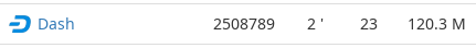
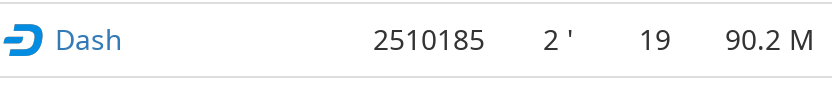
[213,14,275,34] 2508789 -> [373,21,485,59] 2510185
[360,14,378,34] 23 -> [639,21,671,59] 19
[408,14,466,34] 120.3 M -> [725,21,815,59] 90.2 M

